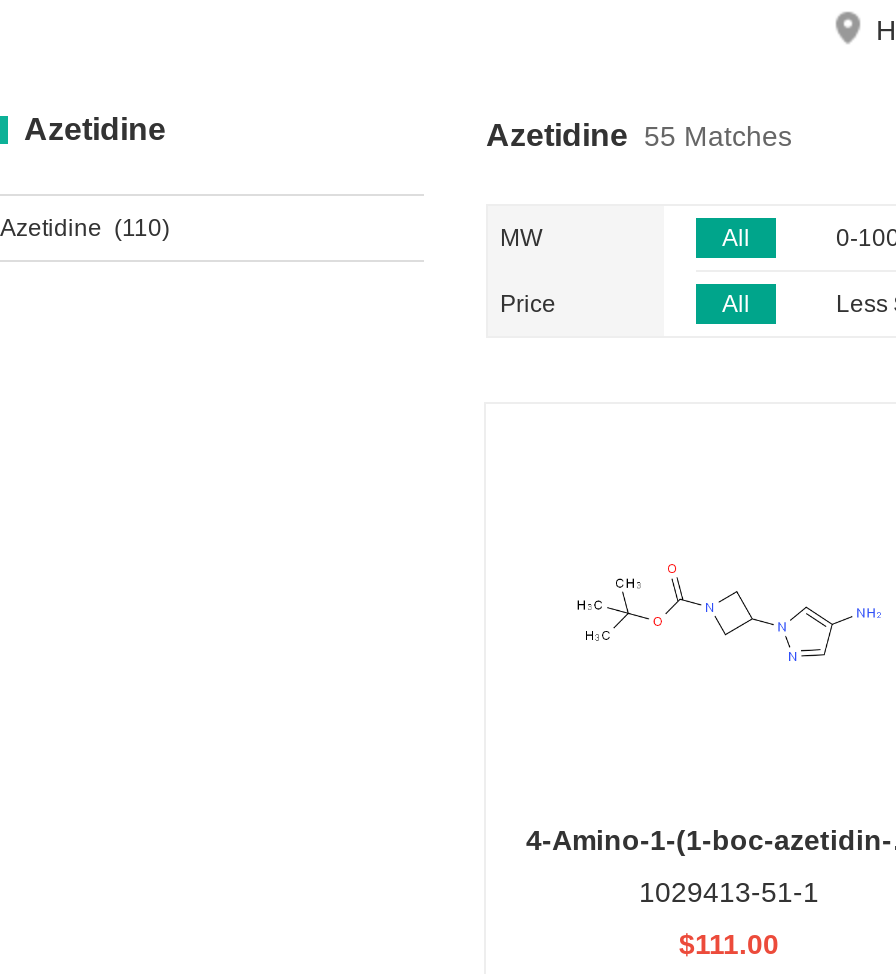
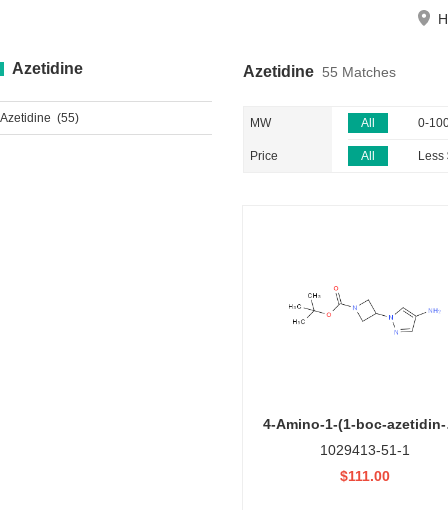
[0,214,170,242] Azetidine (110) -> [0,111,79,125] Azetidine (55)

